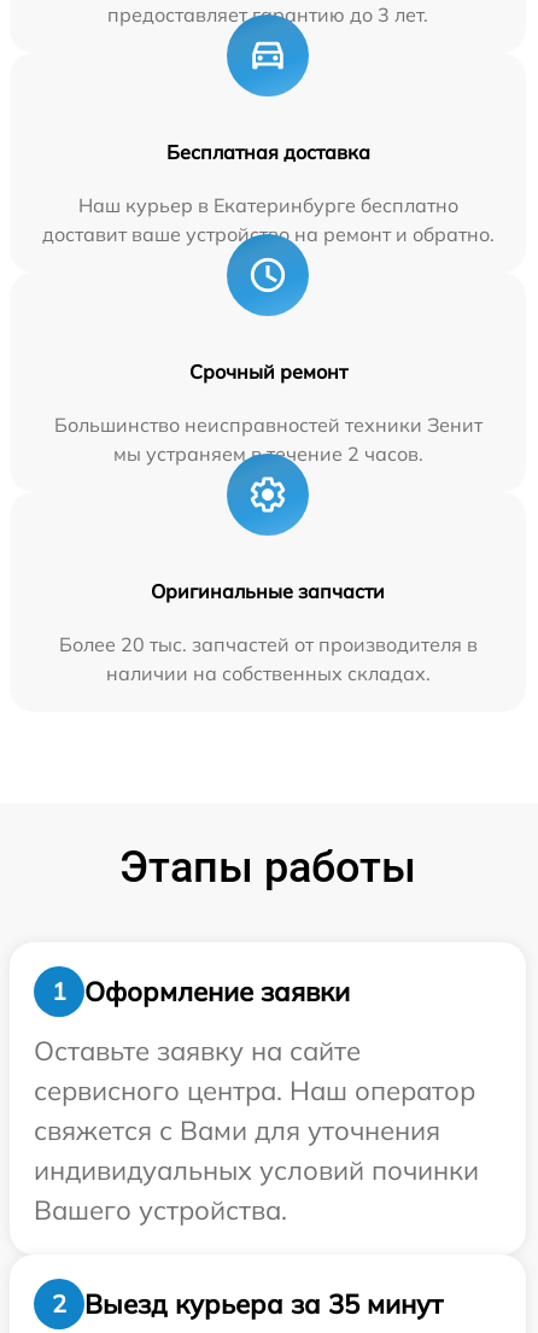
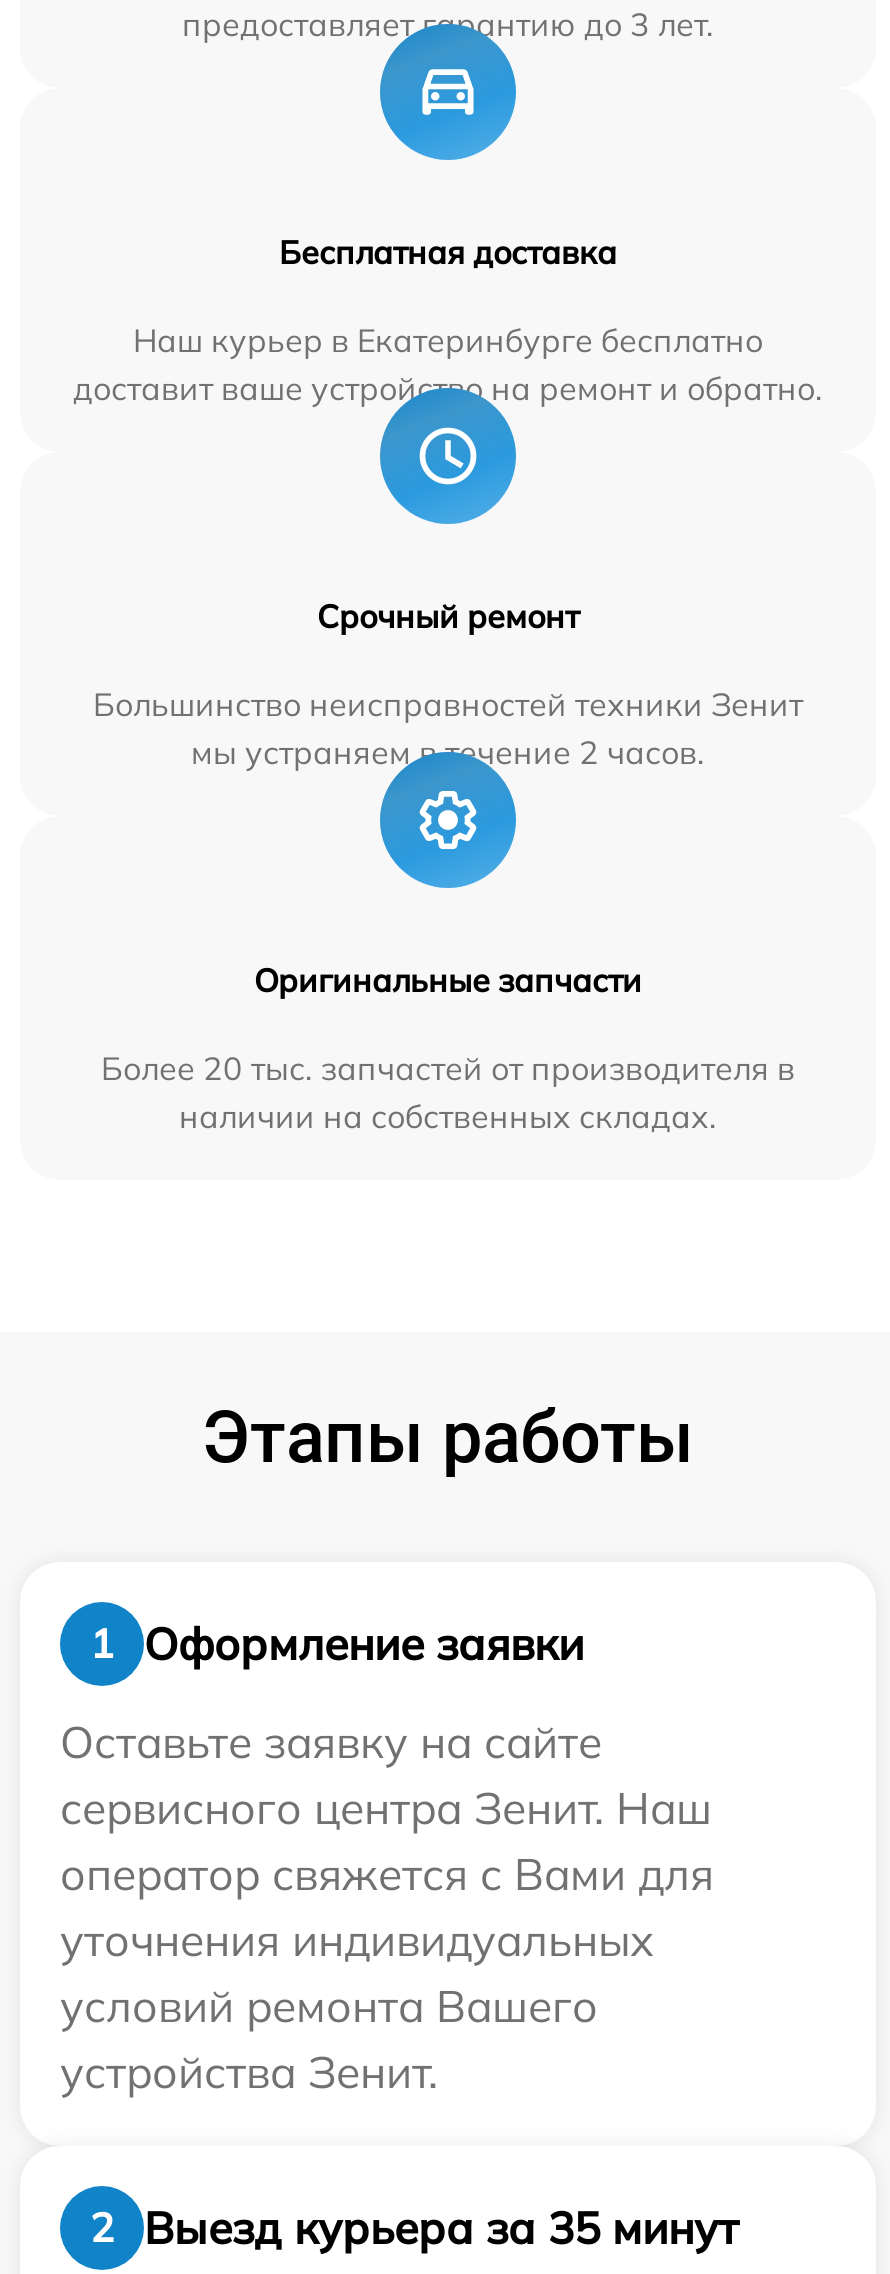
[34,1074,479,1227] сервисного центра. Наш оператор | свяжется с Вами для уточнения | индивидуальных условий починки | Вашего устройства. -> [60,1780,714,2100] сервисного центра Зенит. Наш | оператор свяжется с Вами для | уточнения индивидуальных | условий ремонта Вашего | устройства Зенит.

